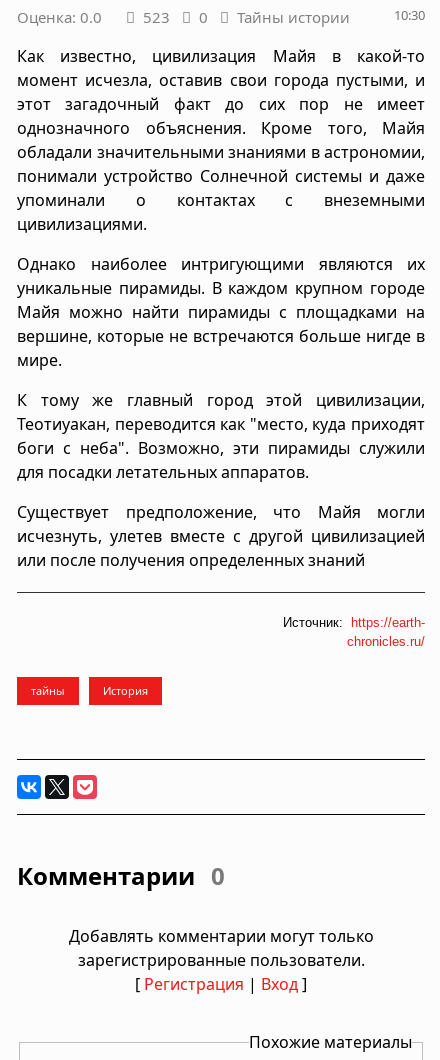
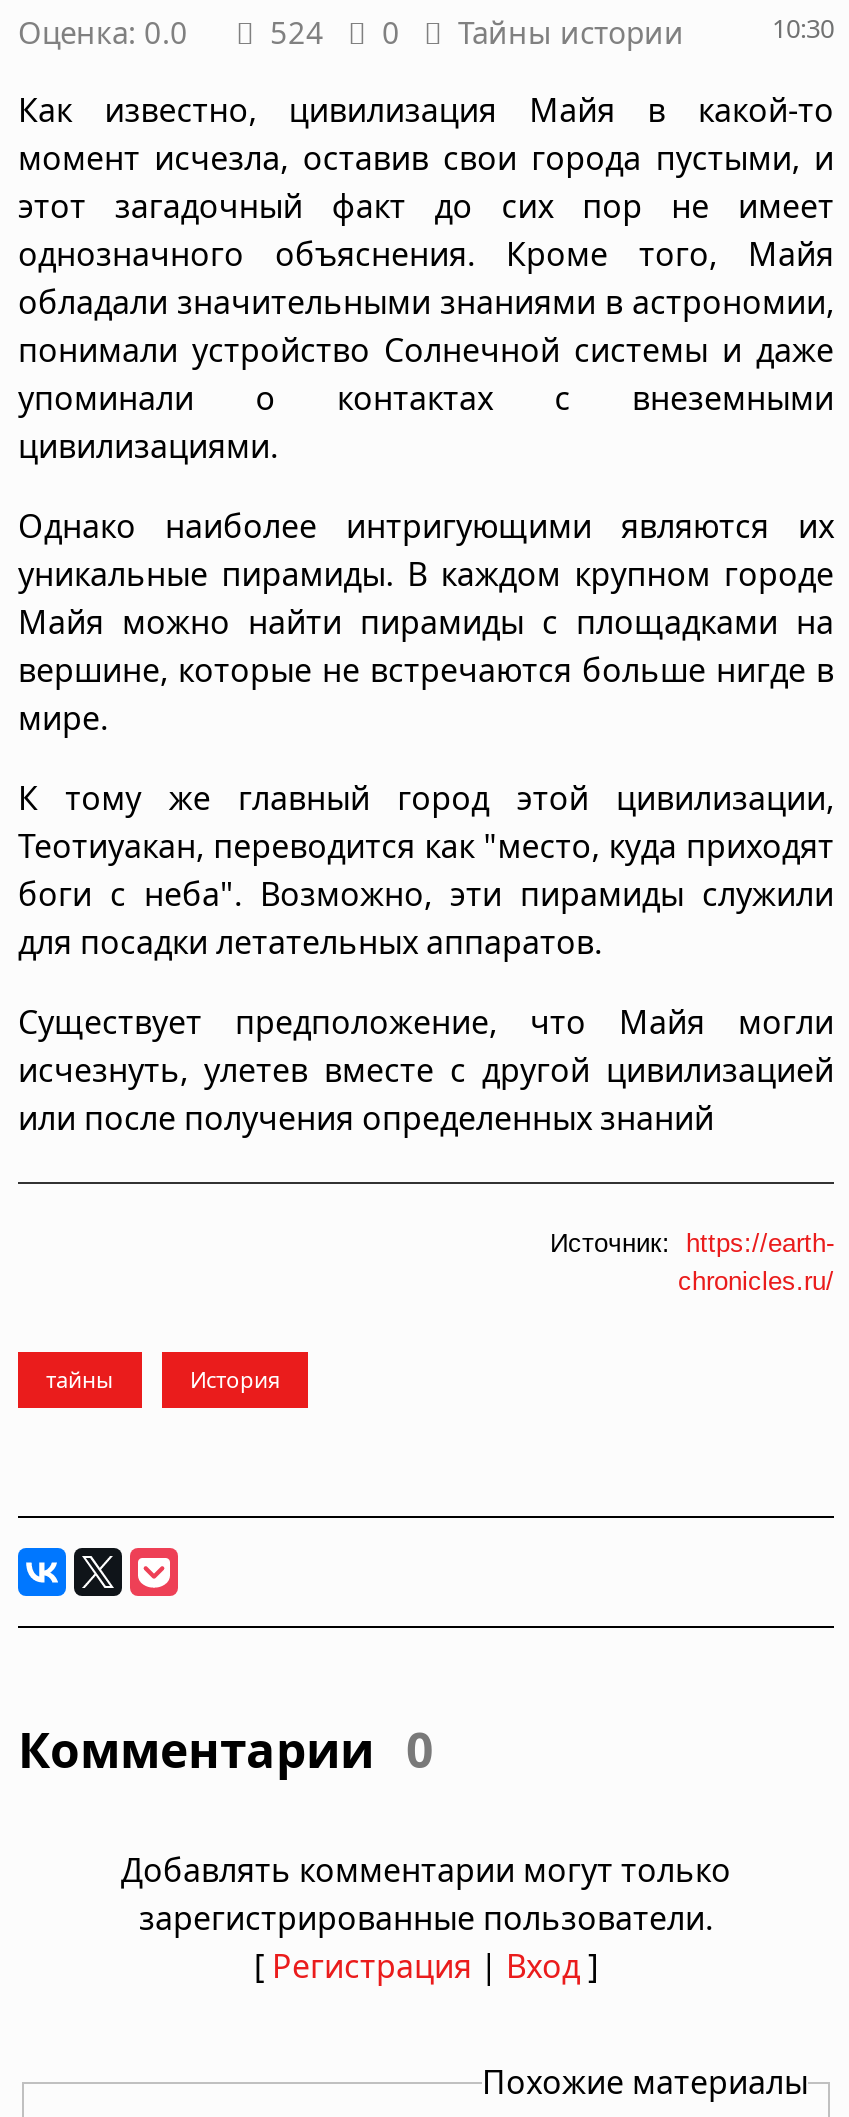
[17,7,350,27] Оценка: 0.0 523 0 Тайны истории -> [18,11,684,51] Оценка: 0.0 524 0 Тайны истории

